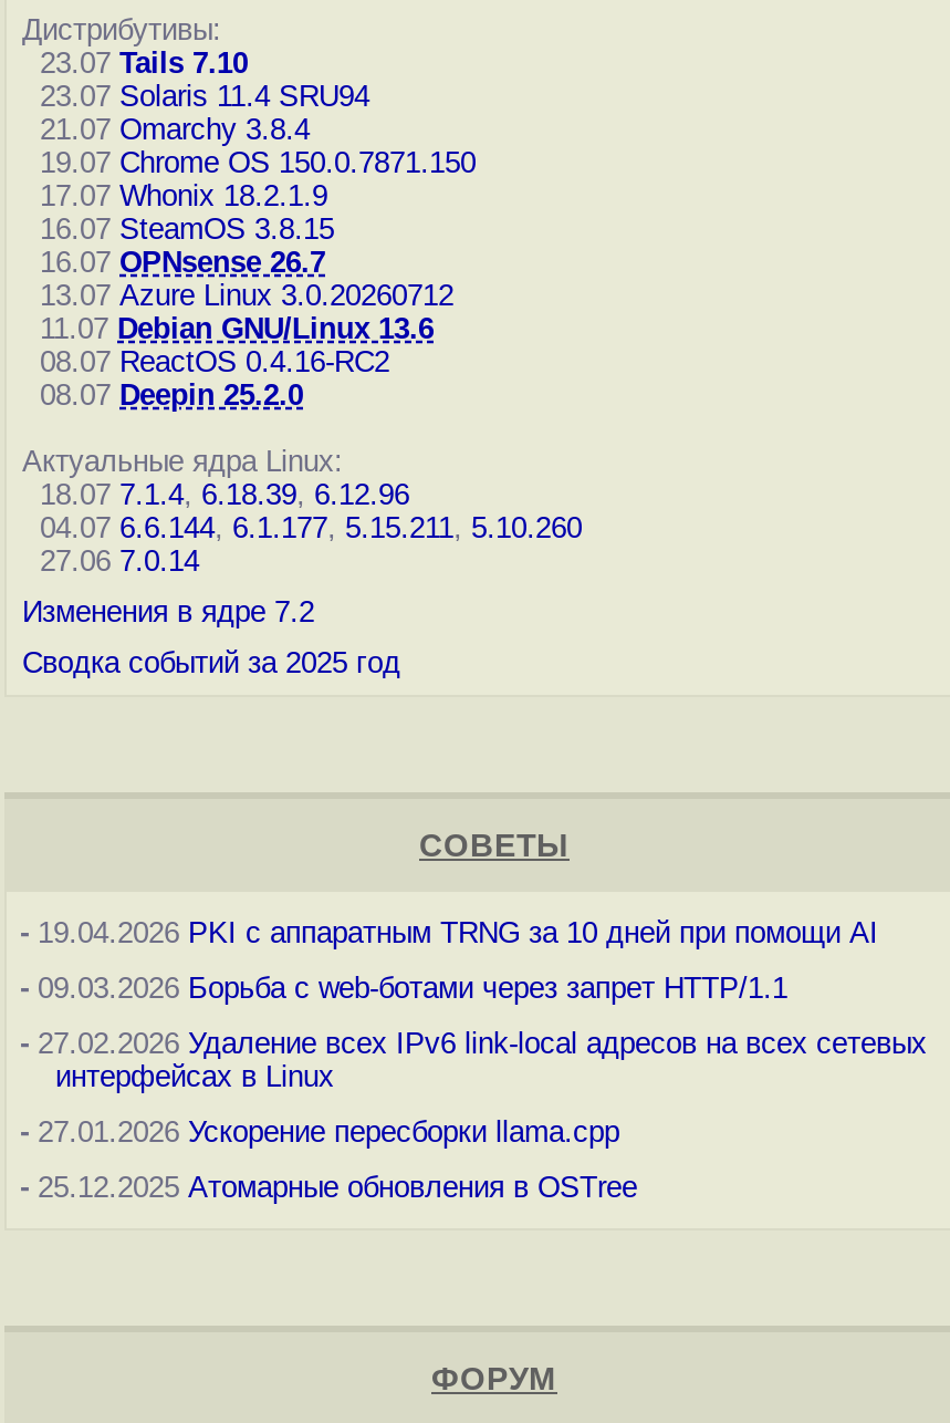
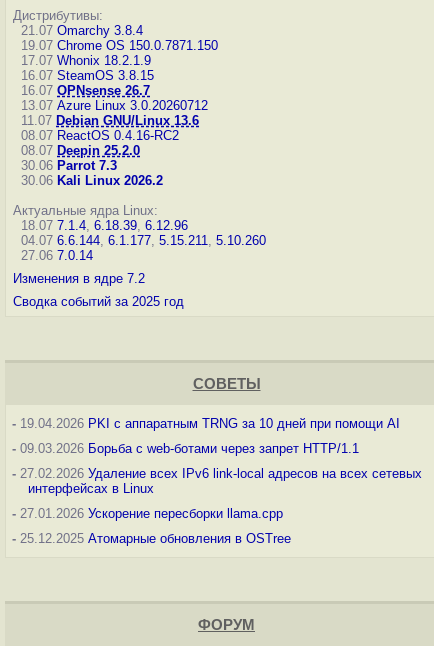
[22,46,369,113] 23.07 Tails 7.10 | 23.07 Solaris 11.4 SRU94 -> none
moved [22,113,476,412] -> [13,23,218,158]: 21.07 Omarchy 3.8.4 | 19.07 Chrome OS 150.0.7871.150 | 17.07 Whonix 18.2.1.9 | ... | 08.07 ReactOS 0.4.16-RC2 | 08.07 Deepin 25.2.0
none -> [13,158,163,188] 30.06 Parrot 7.3 | 30.06 Kali Linux 2026.2

